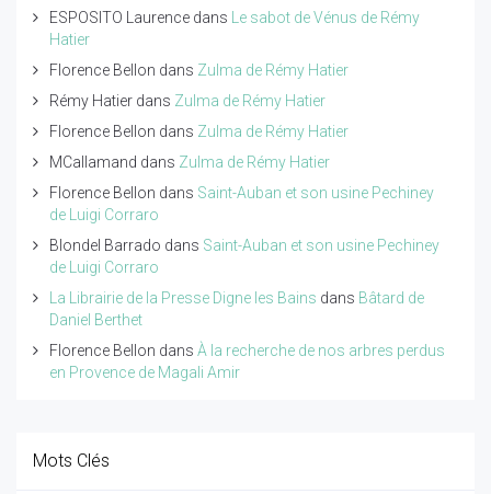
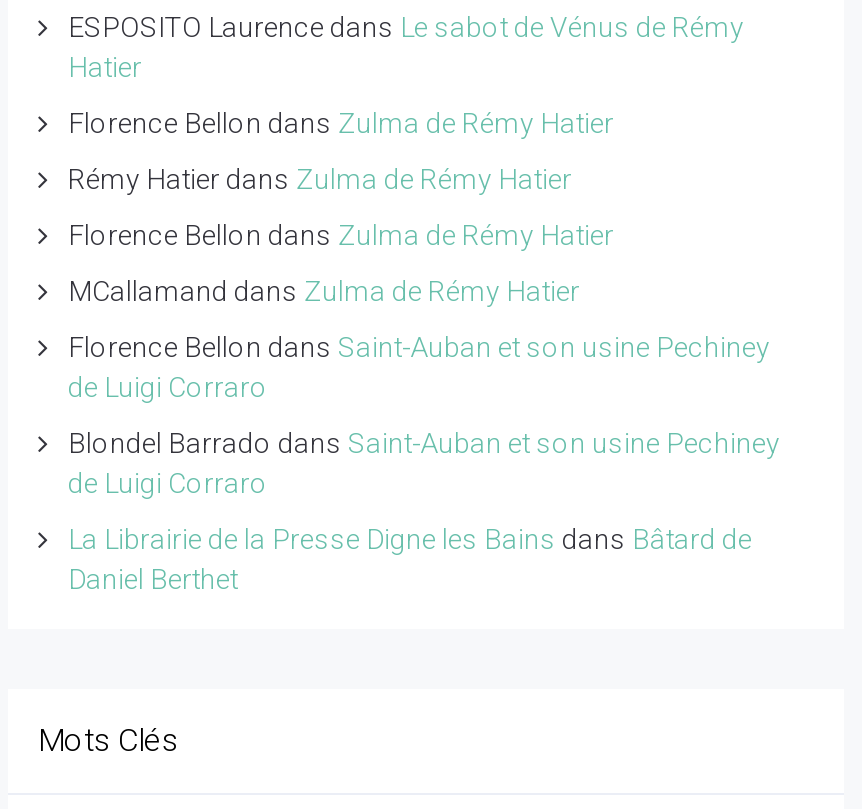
[49,342,445,381] Florence Bellon dans À la recherche de nos arbres perdus | en Provence de Magali Amir -> none

